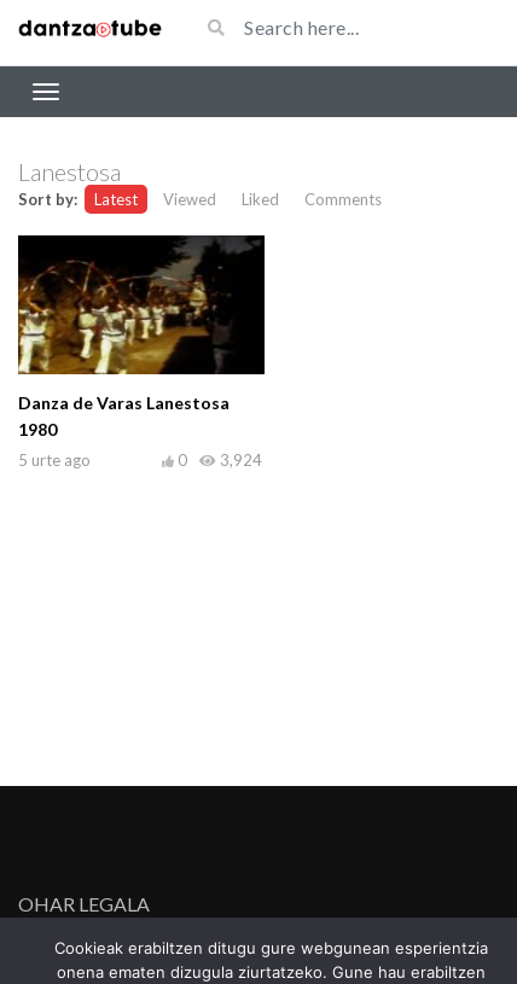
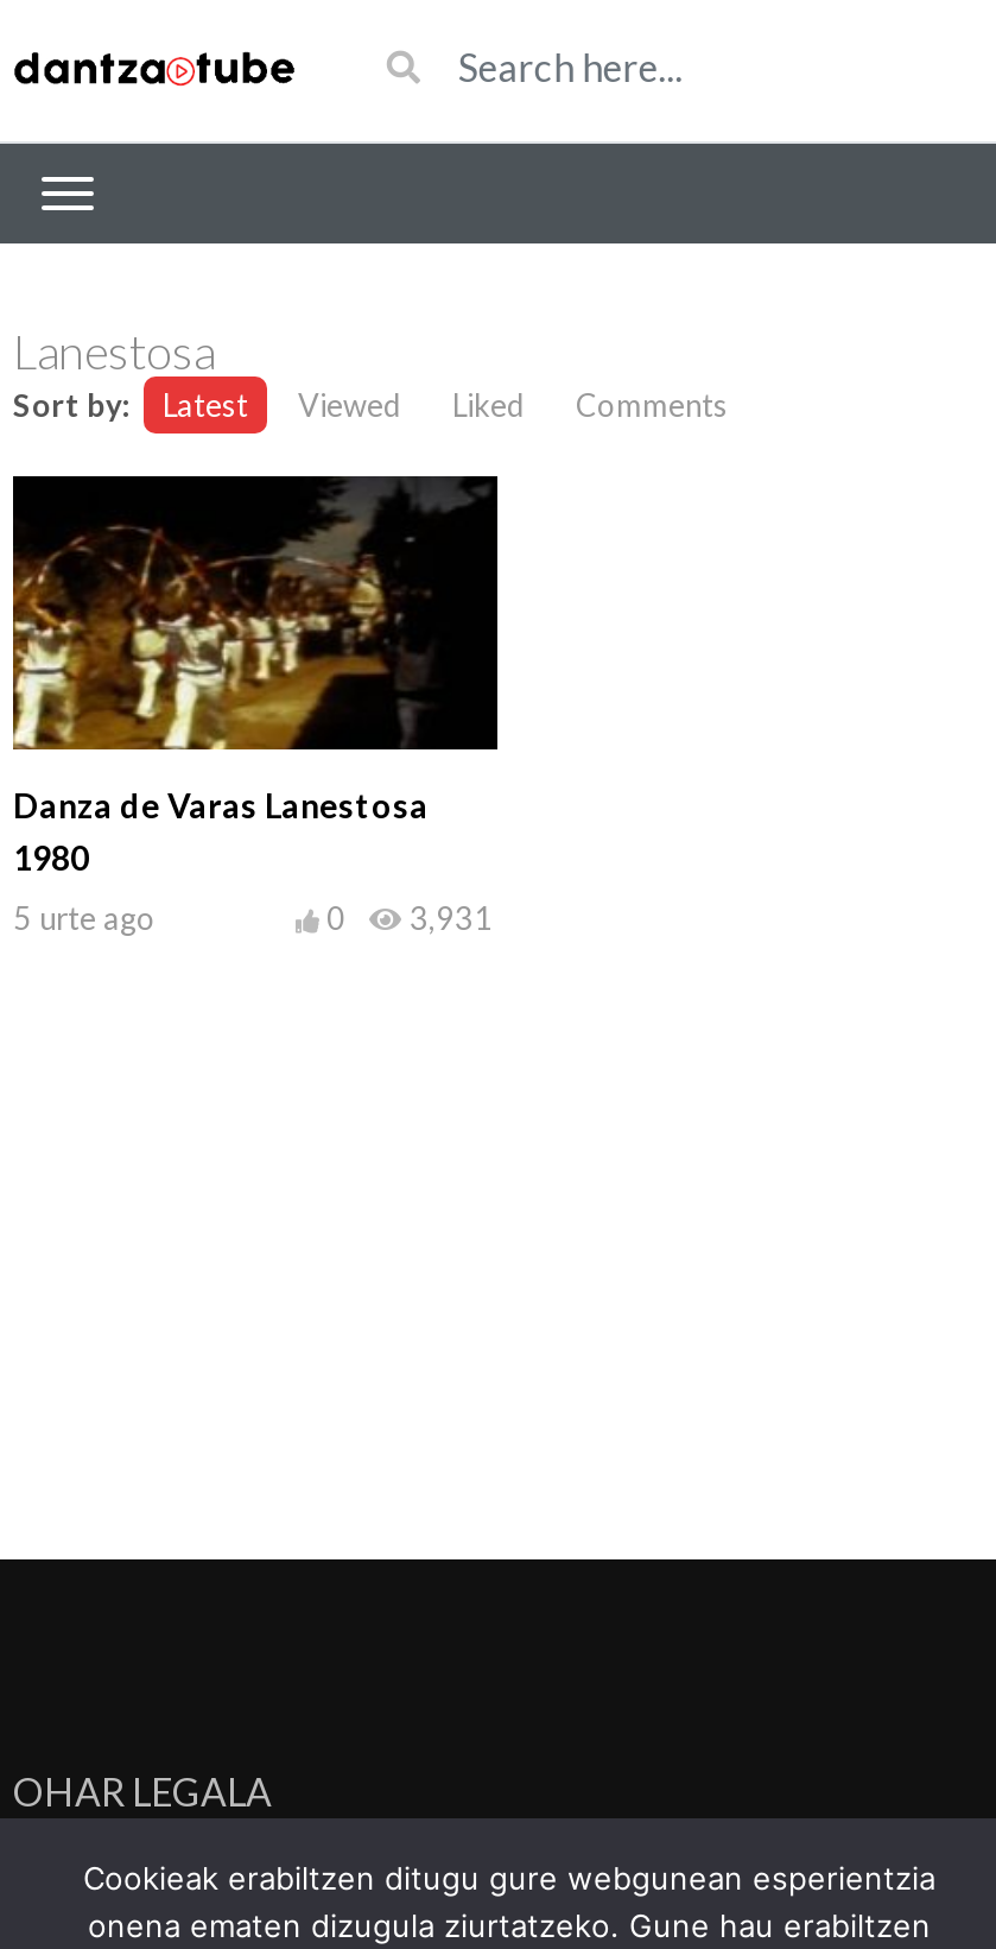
[178,450,262,469] 0 3,924 -> [326,899,493,937] 0 3,931

